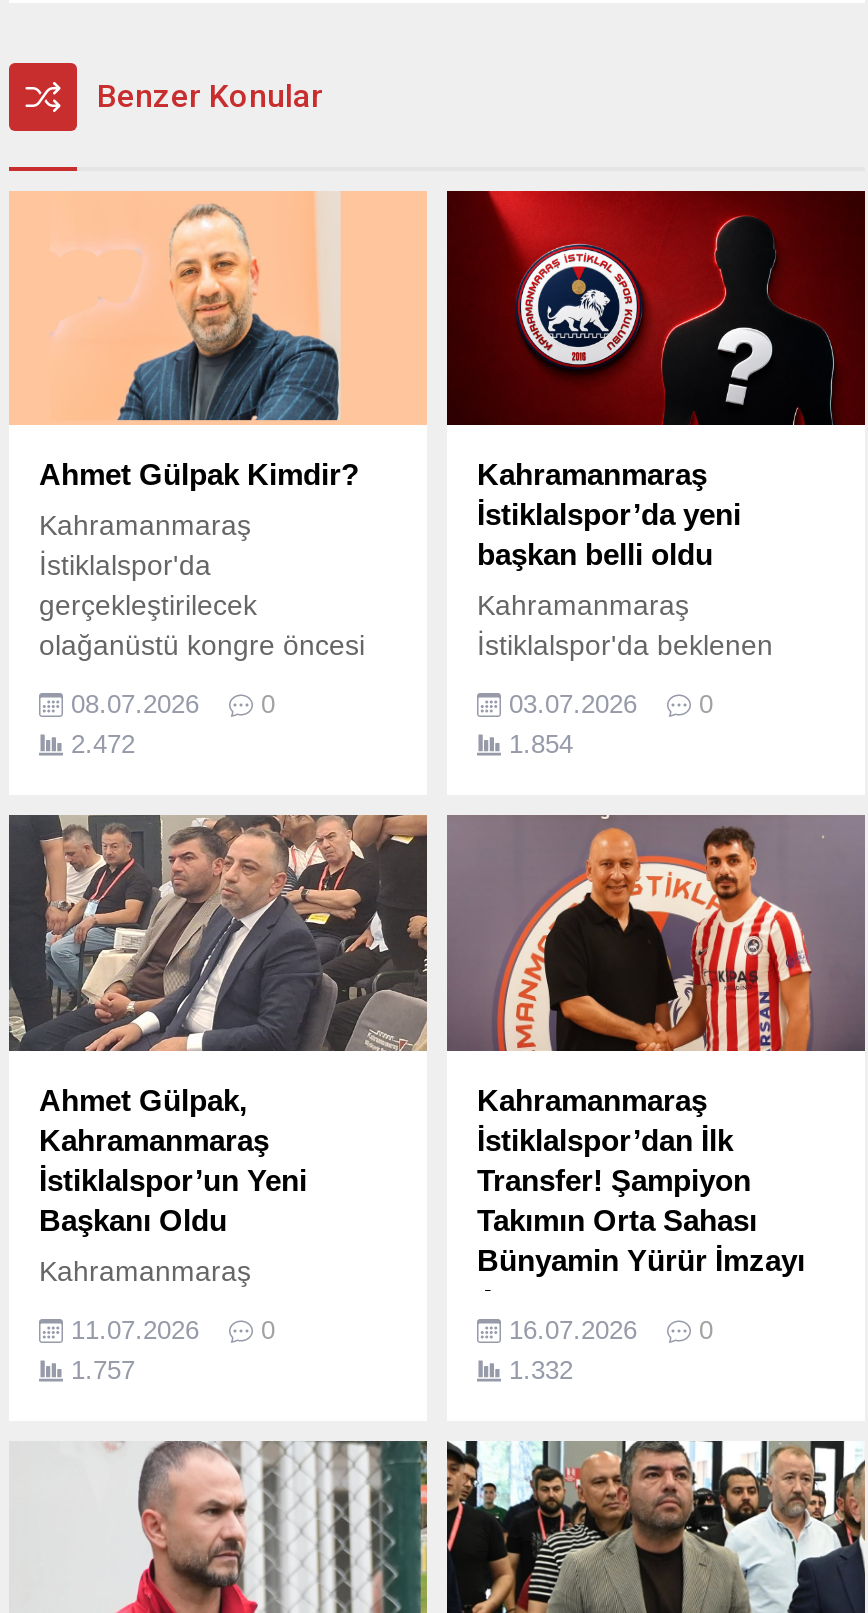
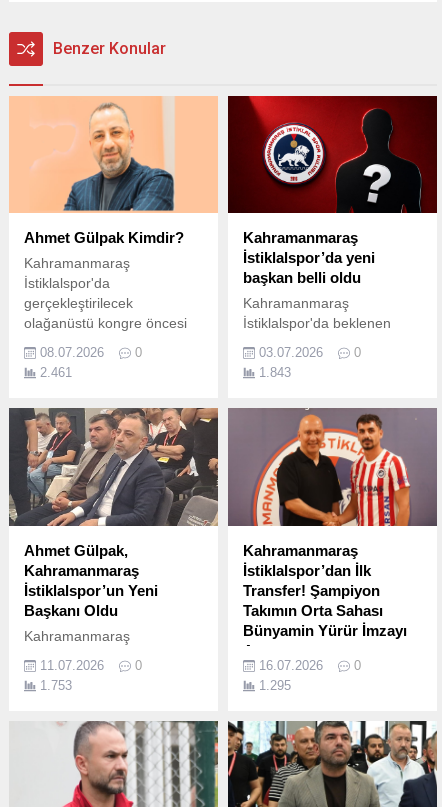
[71,729,135,759] 2.472 -> [40,365,72,380] 2.461
[509,729,573,759] 1.854 -> [259,365,291,380] 1.843
[71,1354,135,1384] 1.757 -> [40,678,72,693] 1.753
[509,1354,573,1384] 1.332 -> [259,678,291,693] 1.295

